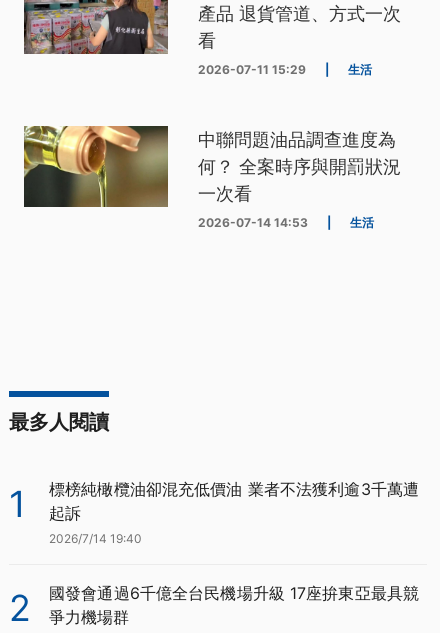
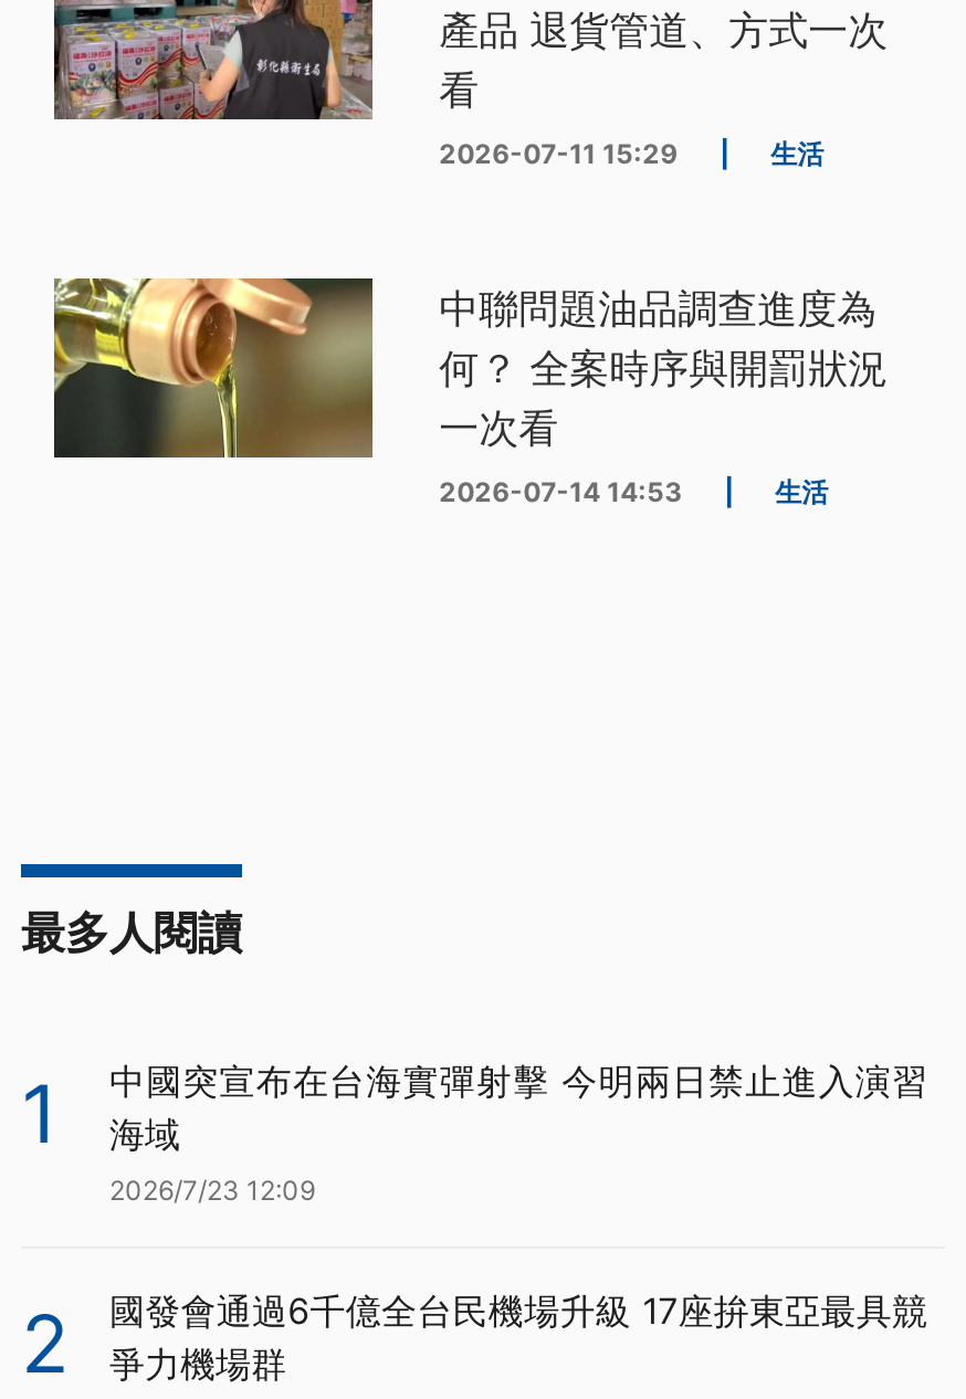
[49,479,419,546] 標榜純橄欖油卻混充低價油 業者不法獲利逾3千萬遭 | 起訴 | 2026/7/14 19:40 -> [109,1059,927,1207] 中國突宣布在台海實彈射擊 今明兩日禁止進入演習 | 海域 | 2026/7/23 12:09

